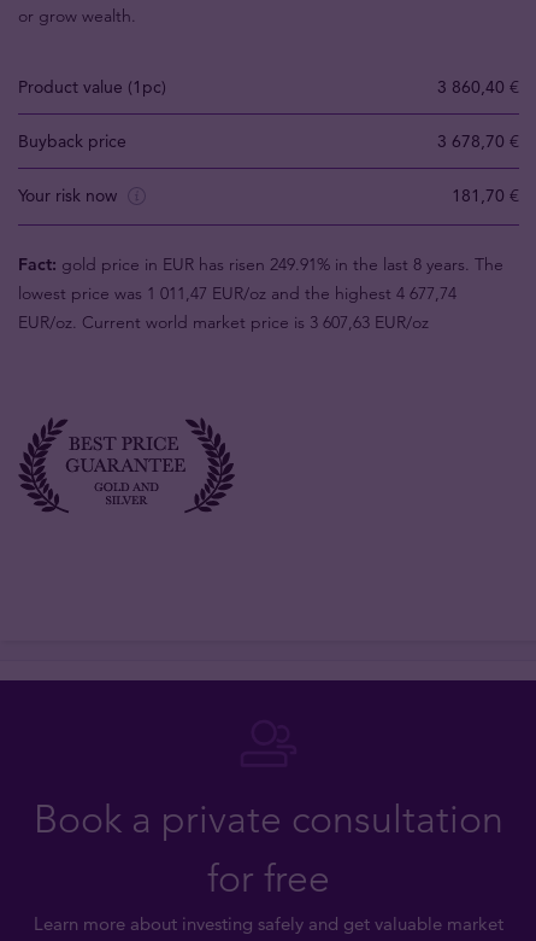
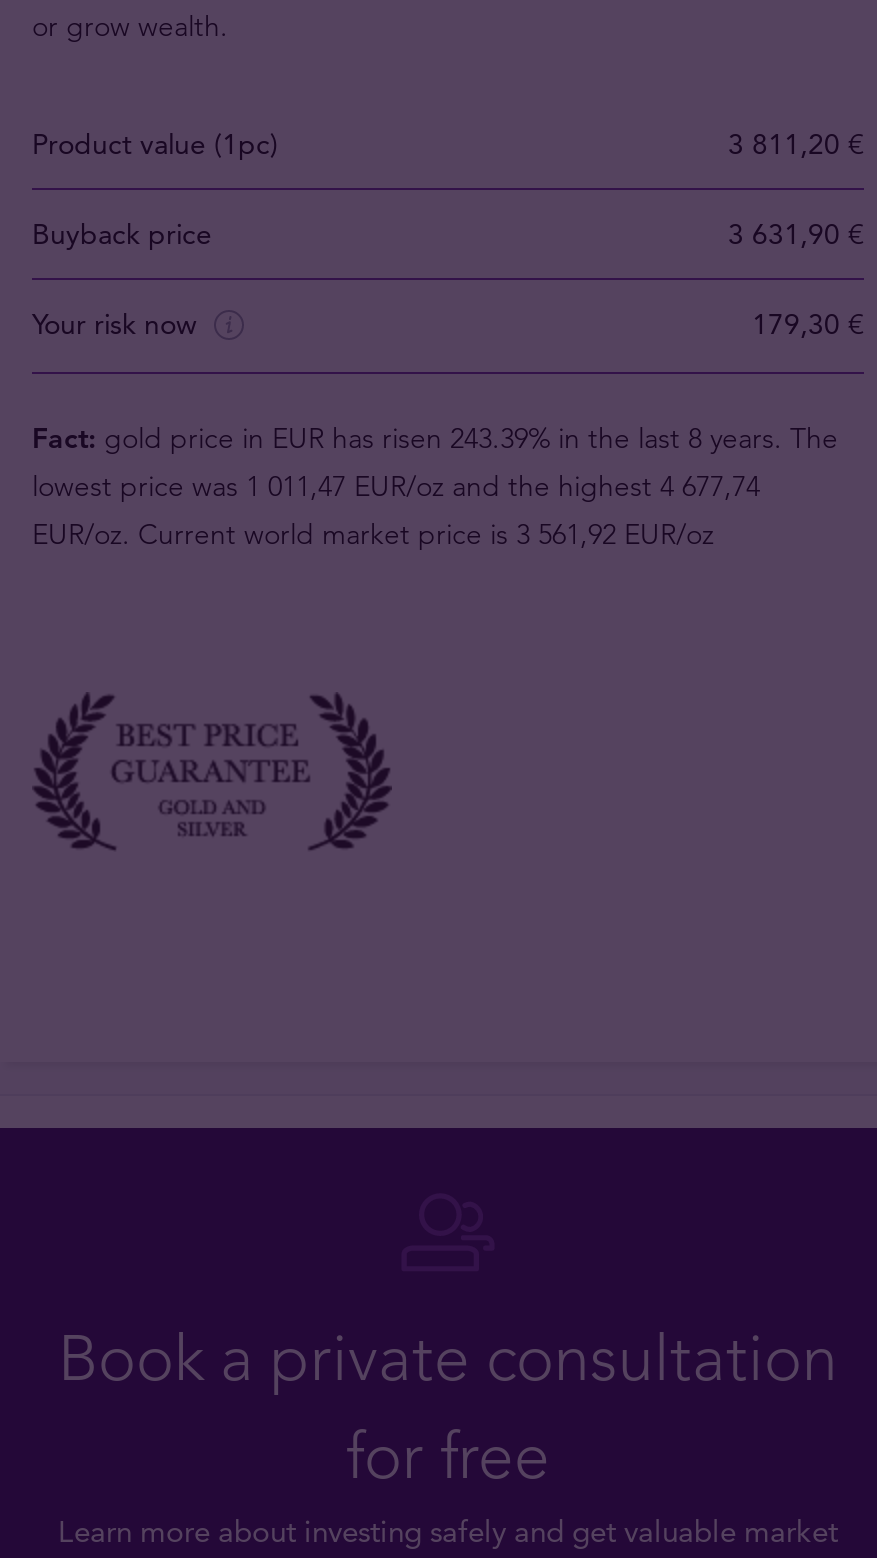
[437,76,519,98] 3 860,40 € -> [728,126,864,162] 3 811,20 €
[437,130,519,152] 3 678,70 € -> [728,216,864,252] 3 631,90 €
[452,185,519,206] 181,70 € -> [752,306,864,342] 179,30 €
[18,253,503,275] Fact: gold price in EUR has risen 249.91% in the last 8 years. The -> [32,419,838,455] Fact: gold price in EUR has risen 243.39% in the last 8 years. The
[18,311,429,333] EUR/oz. Current world market price is 3 607,63 EUR/oz -> [32,515,714,551] EUR/oz. Current world market price is 3 561,92 EUR/oz

